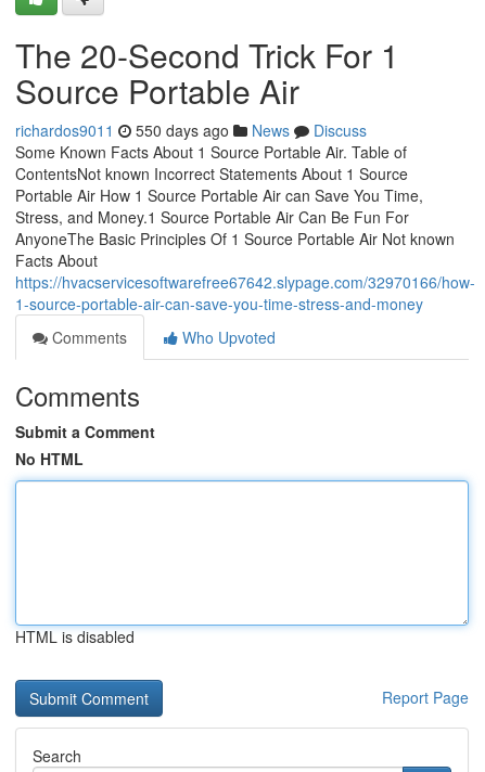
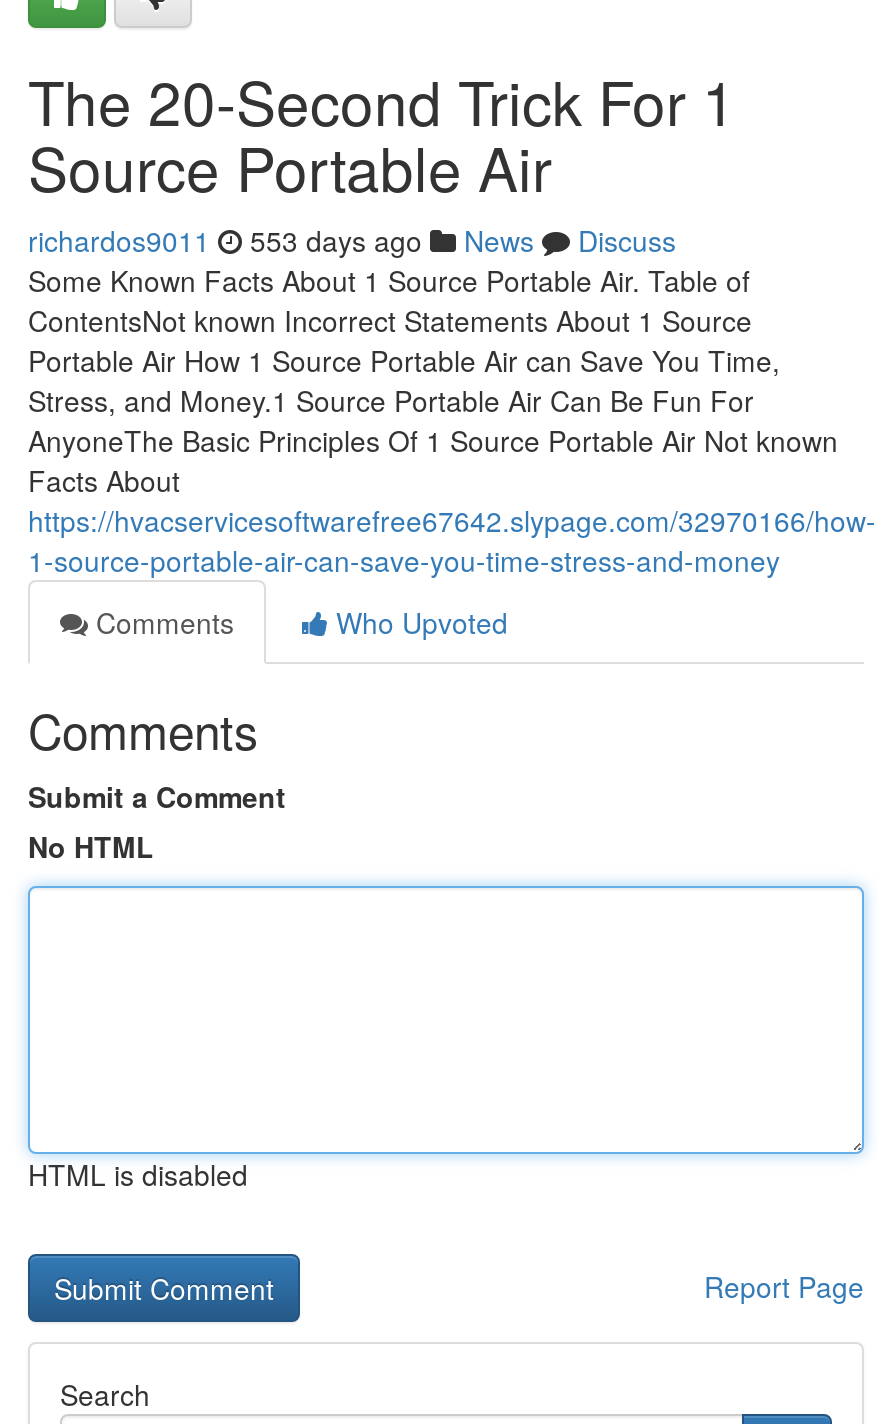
[15,119,367,141] richardos9011 550 days ago News Discuss -> [28,220,676,260] richardos9011 553 days ago News Discuss

